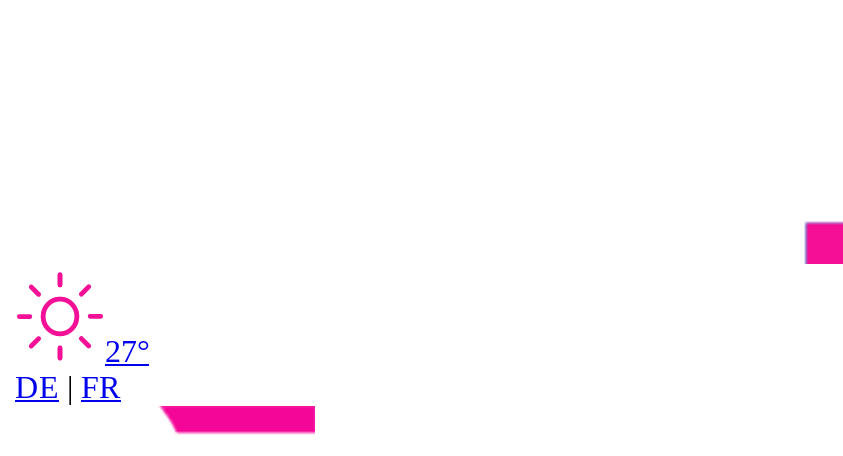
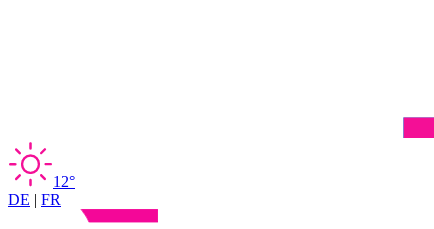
[105,334,149,368] 27° -> [53,173,75,190] 12°

